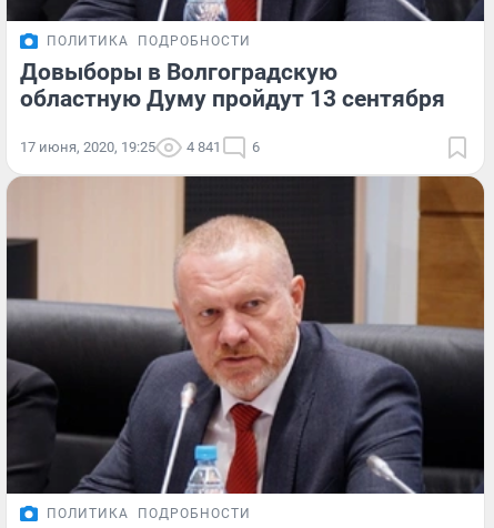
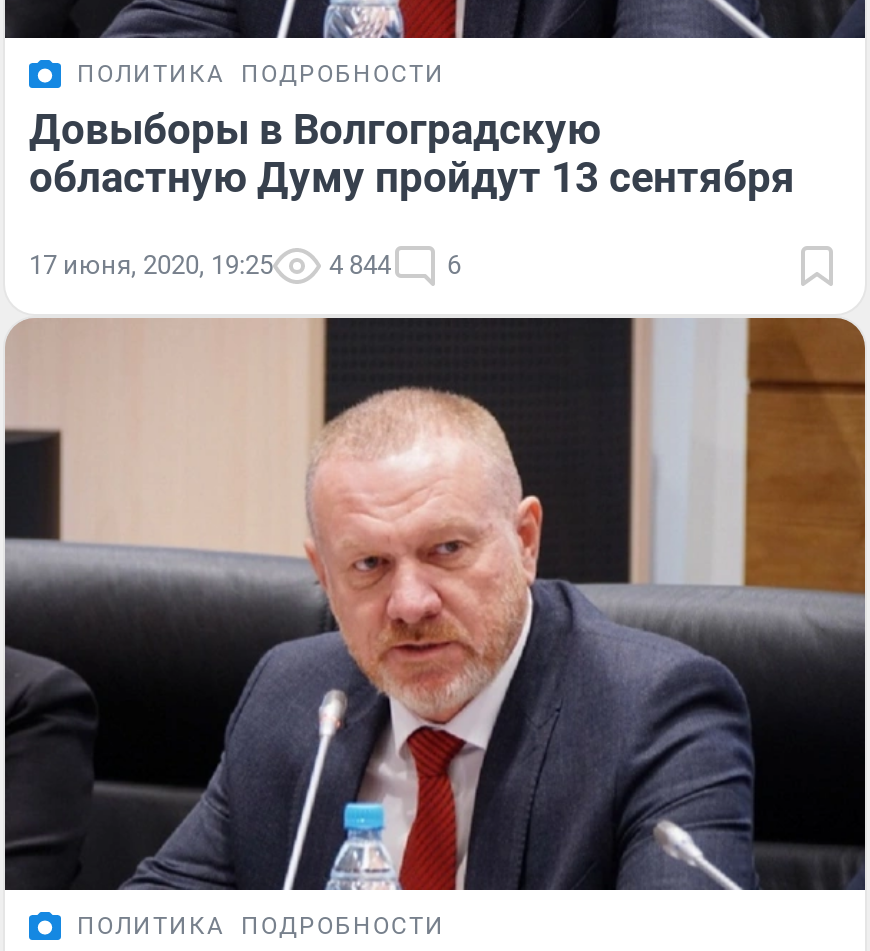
[20,138,260,155] 17 июня, 2020, 19:25 4 841 6 -> [29,249,461,279] 17 июня, 2020, 19:25 4 844 6

